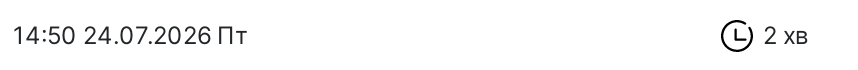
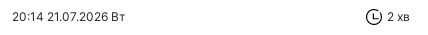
[13,20,247,50] 14:50 24.07.2026 Пт -> [12,9,125,24] 20:14 21.07.2026 Вт

